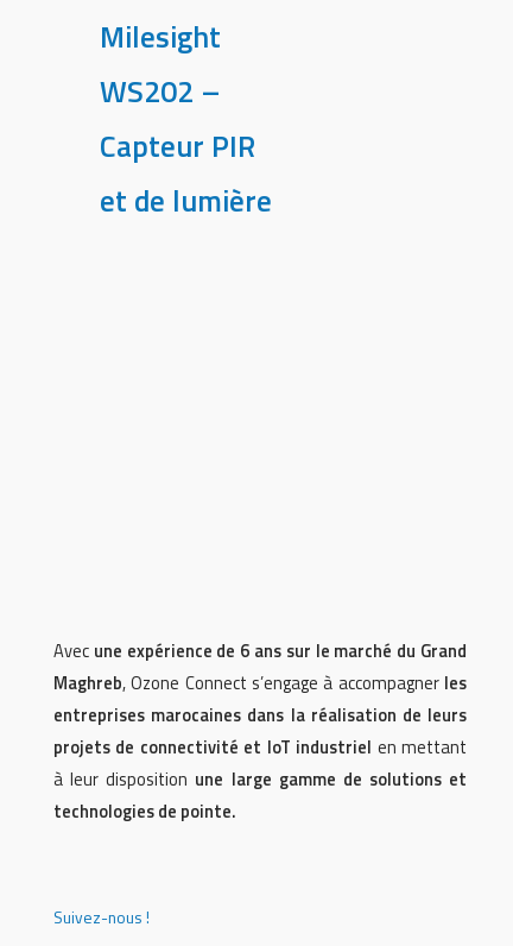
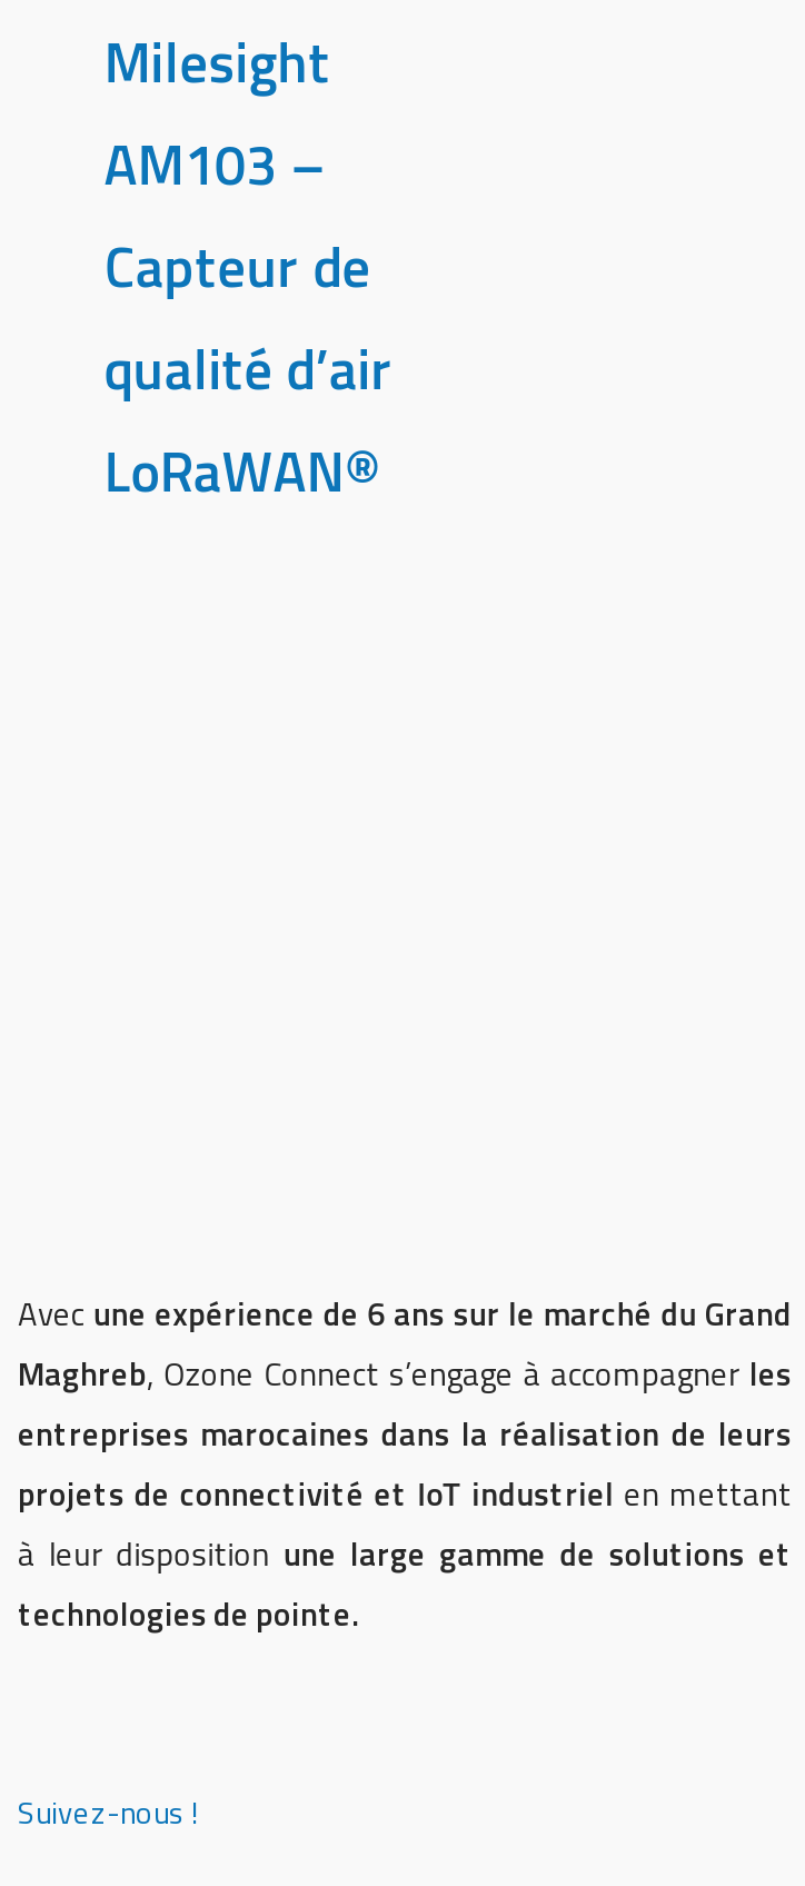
[100,69,272,223] WS202 – | Capteur PIR | et de lumière -> [104,122,393,513] AM103 – | Capteur de | qualité d’air | LoRaWAN®

